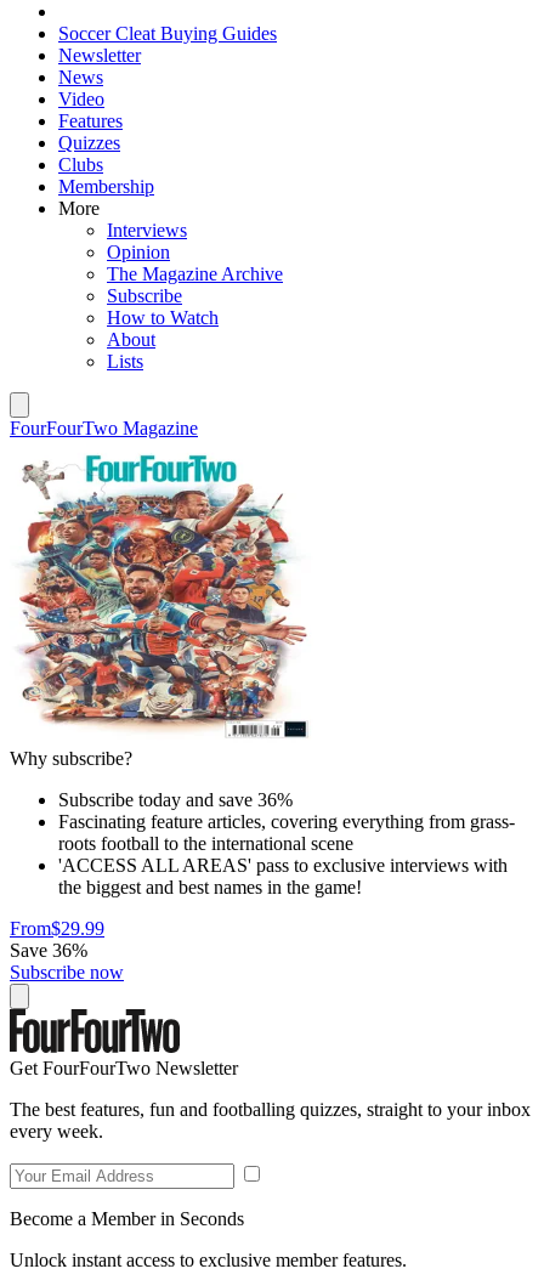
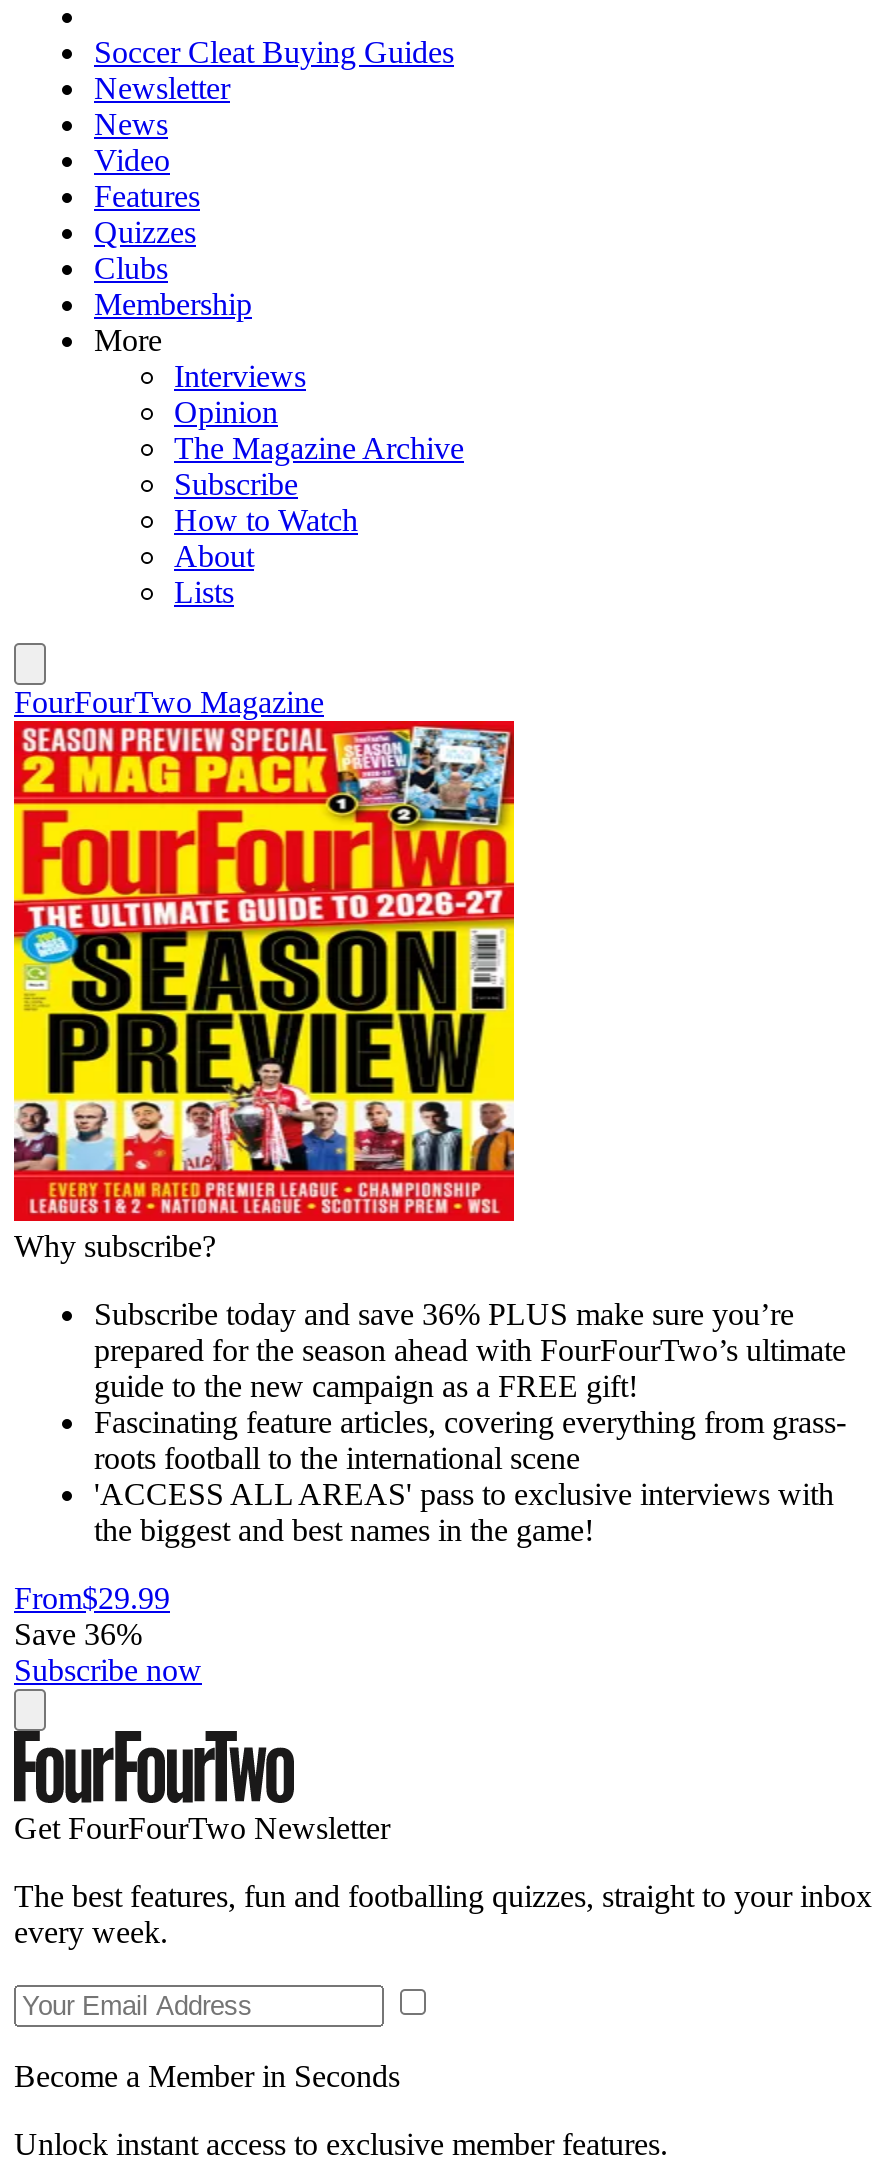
[10,440,313,809] [image] | Subscribe today and save 36% -> [12,719,846,1402] [image] | Subscribe today and save 36% PLUS make sure you’re | prepared for the season ahead with FourFourTwo’s ultimate | guide to the new campaign as a FREE gift!

